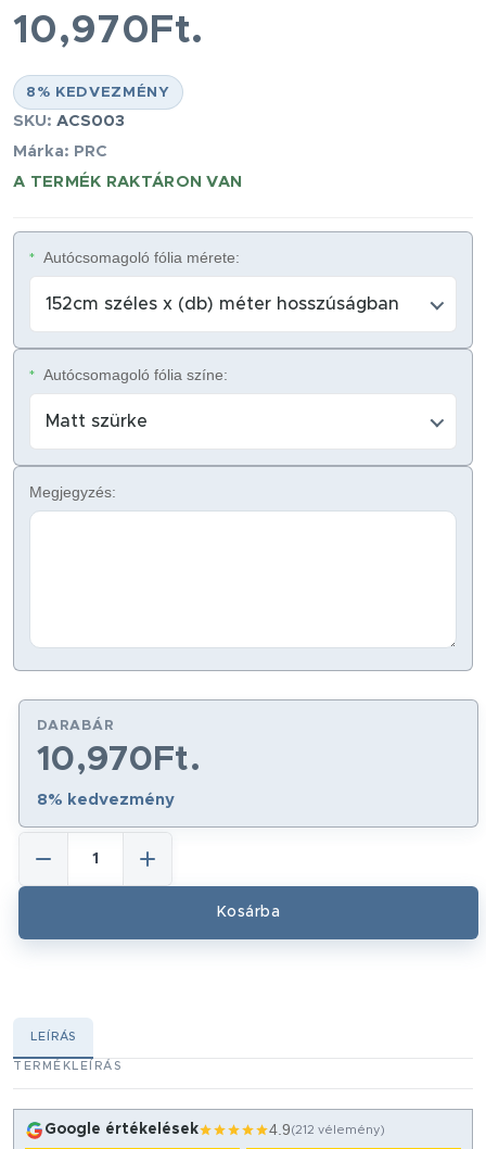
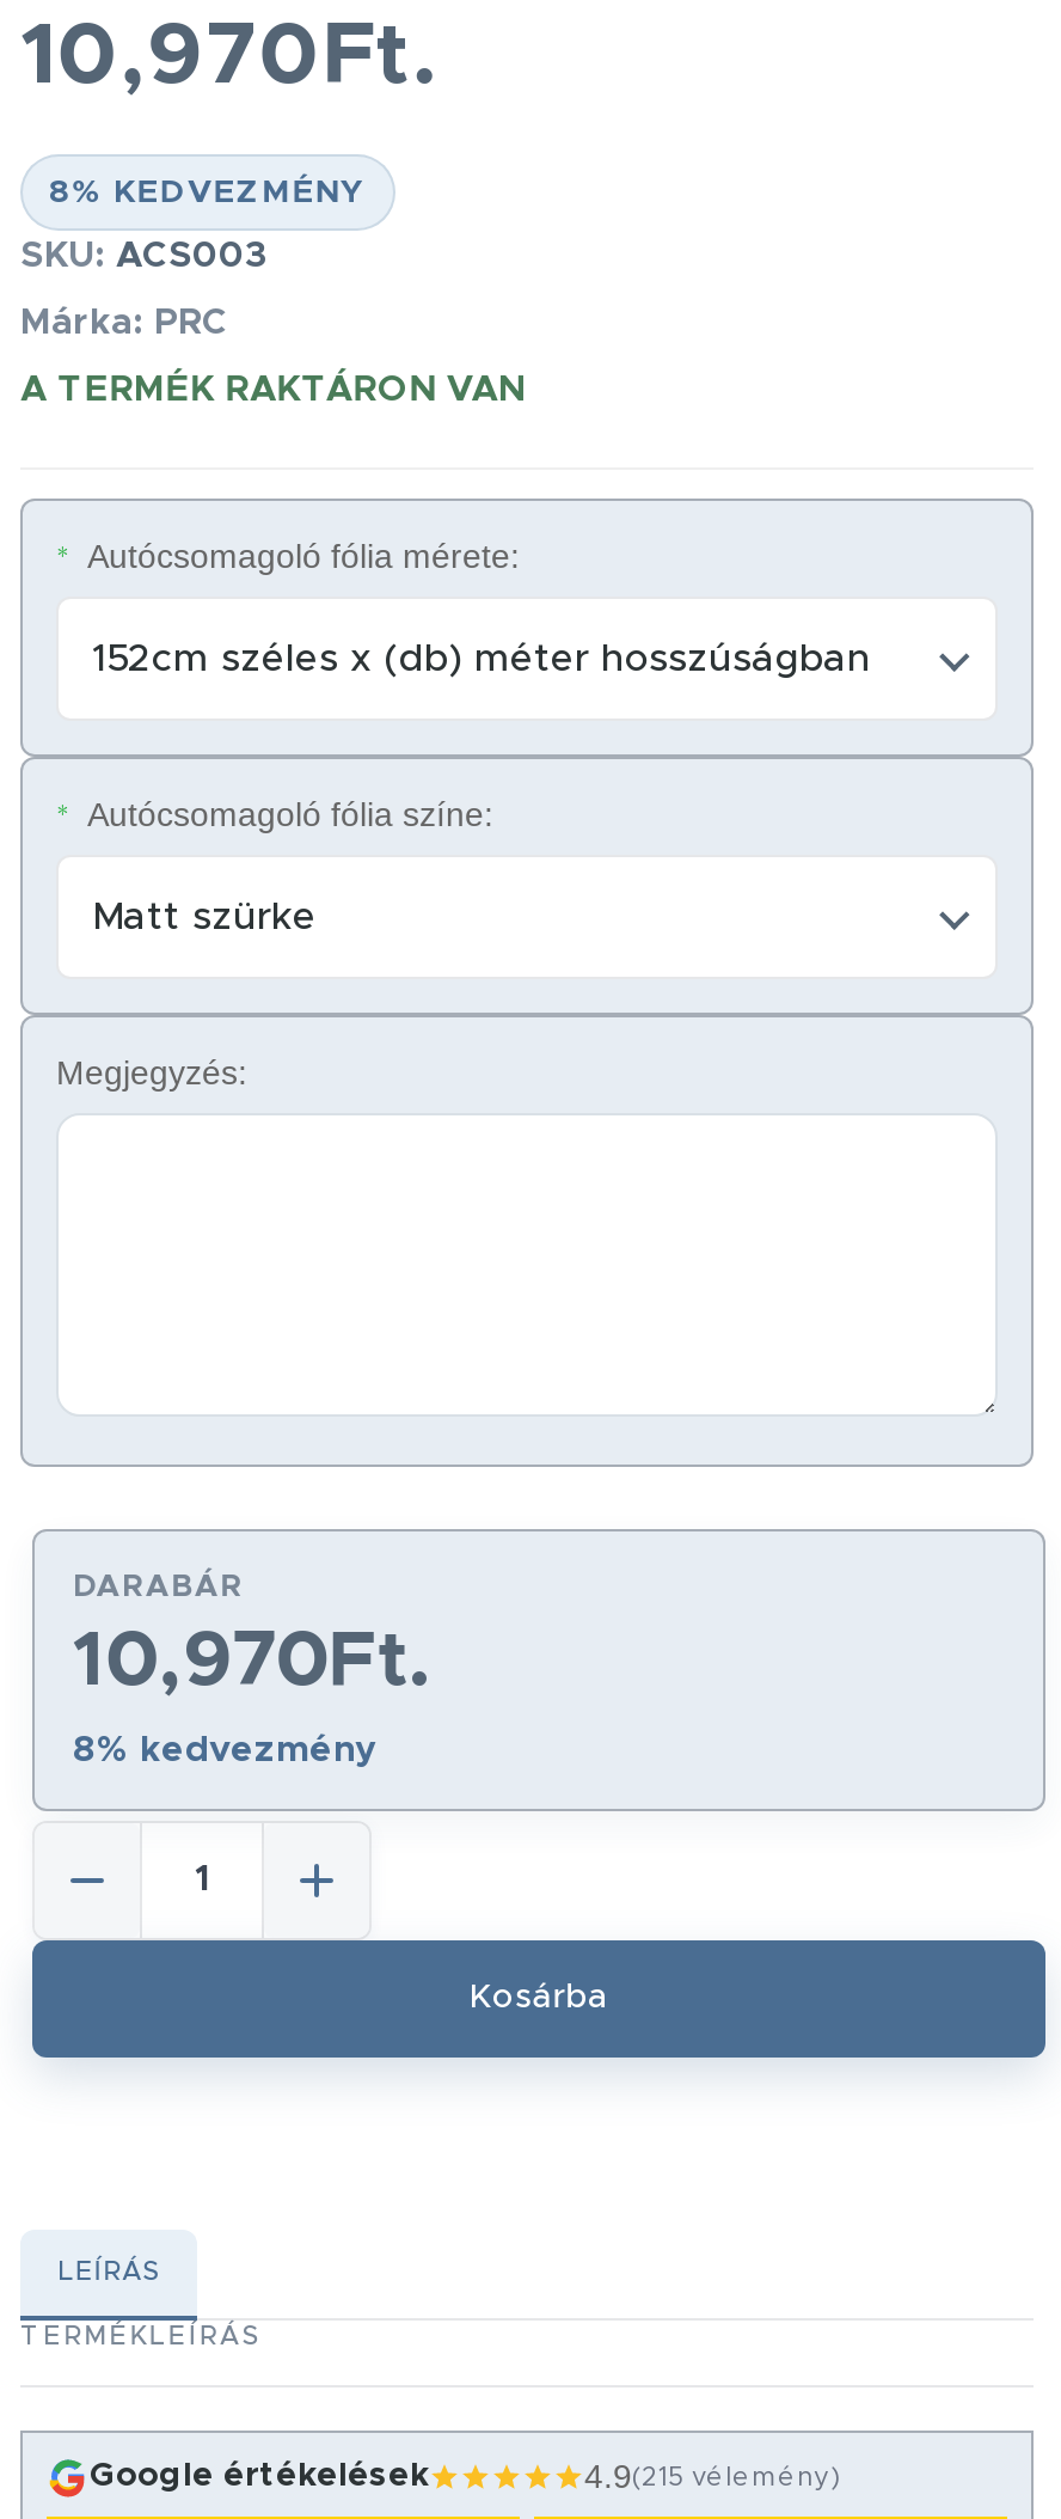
[269,1121,385,1138] 4.9(212 vélemény) -> [584,2458,840,2496] 4.9(215 vélemény)

